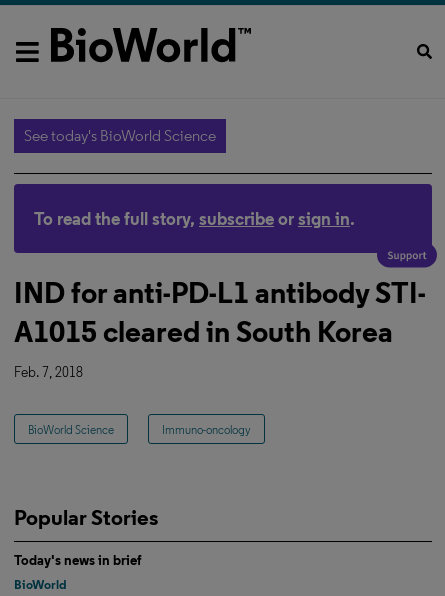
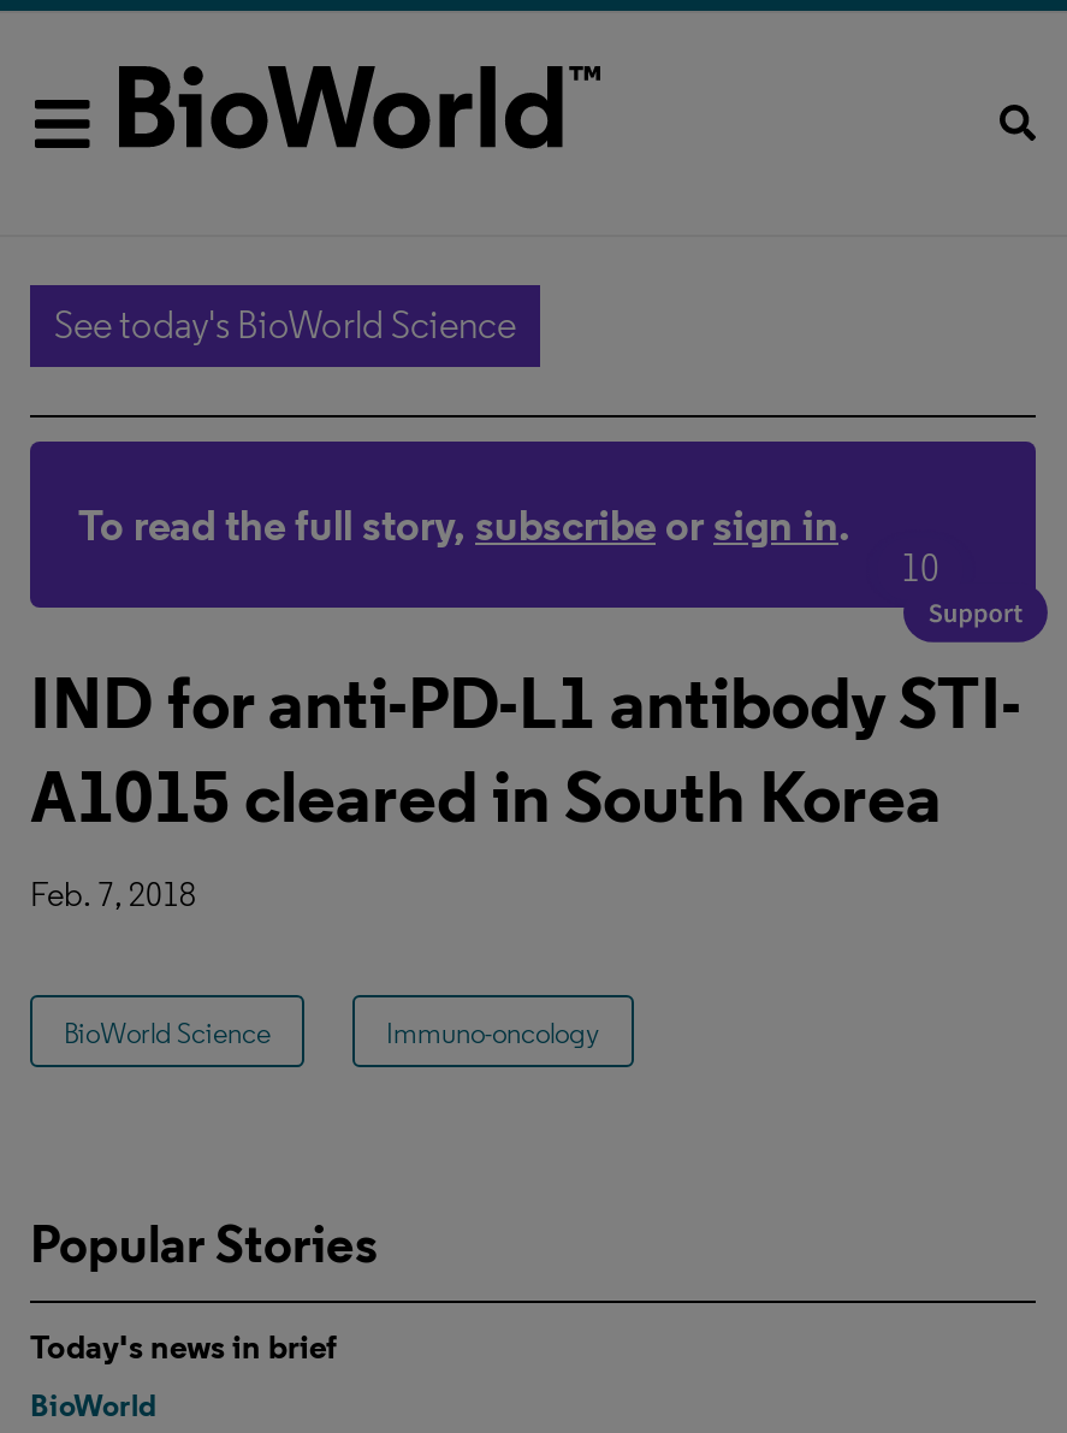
none -> [901,545,939,591] 10

